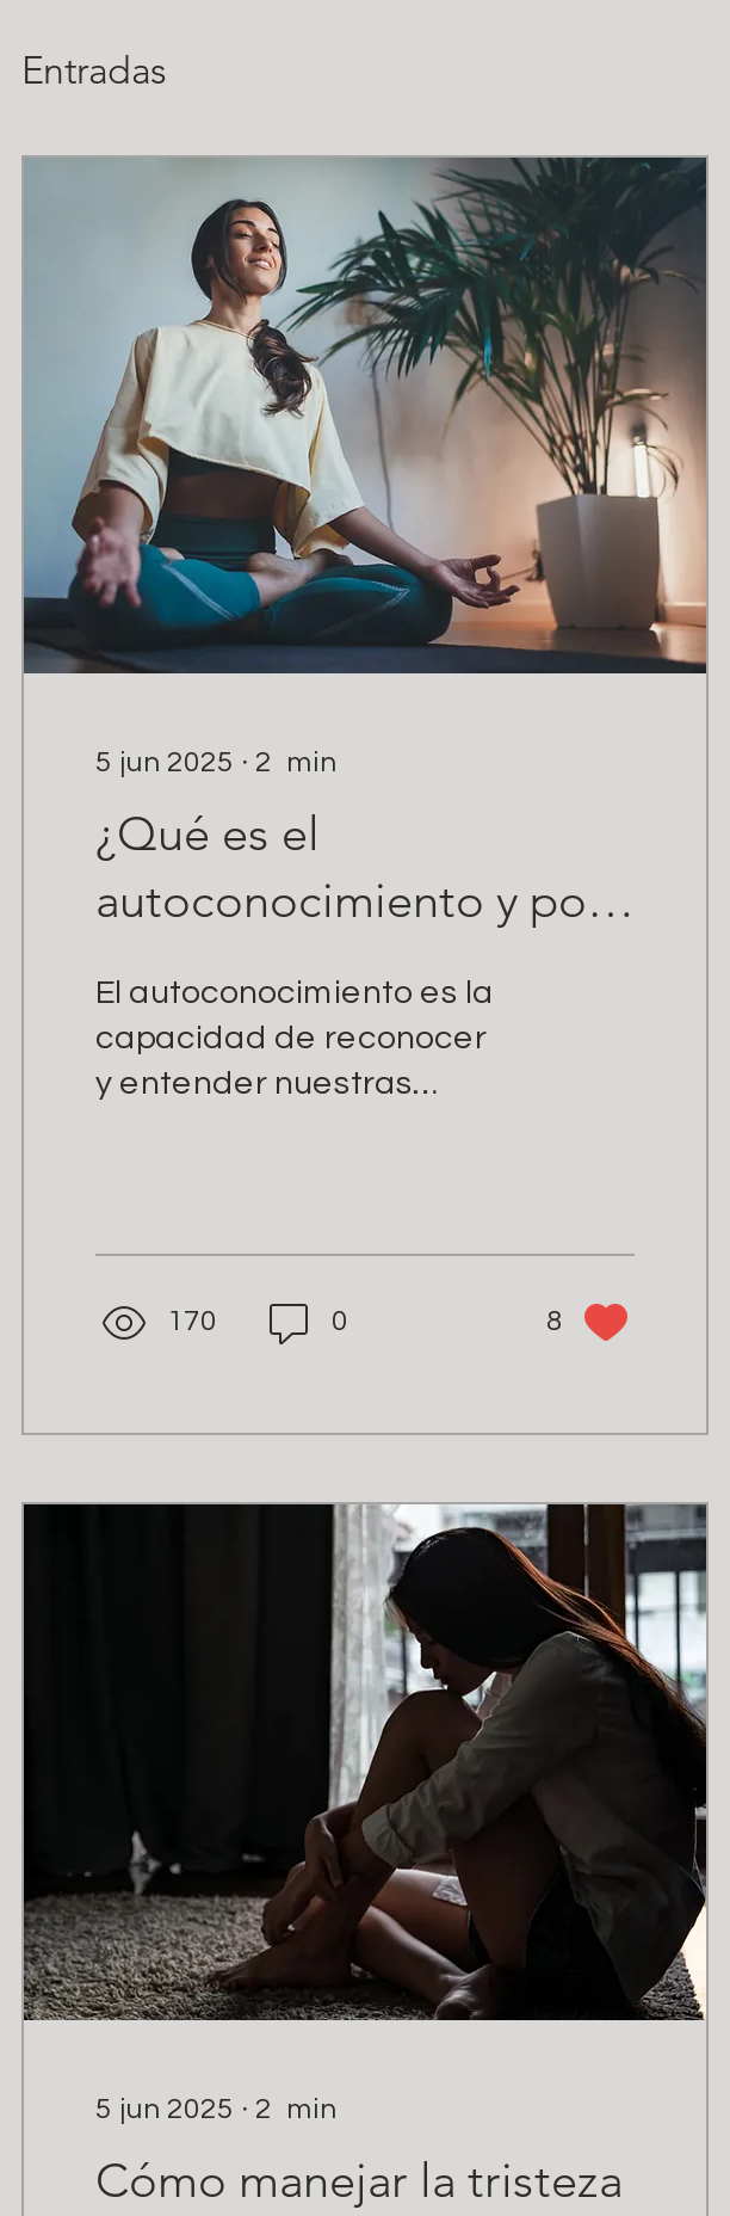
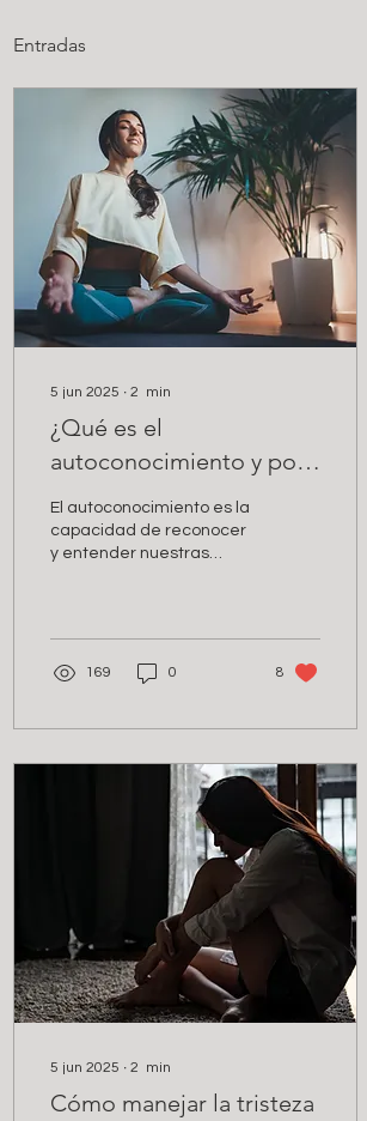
[167,1306,217,1337] 170 -> [86,665,111,680] 169

